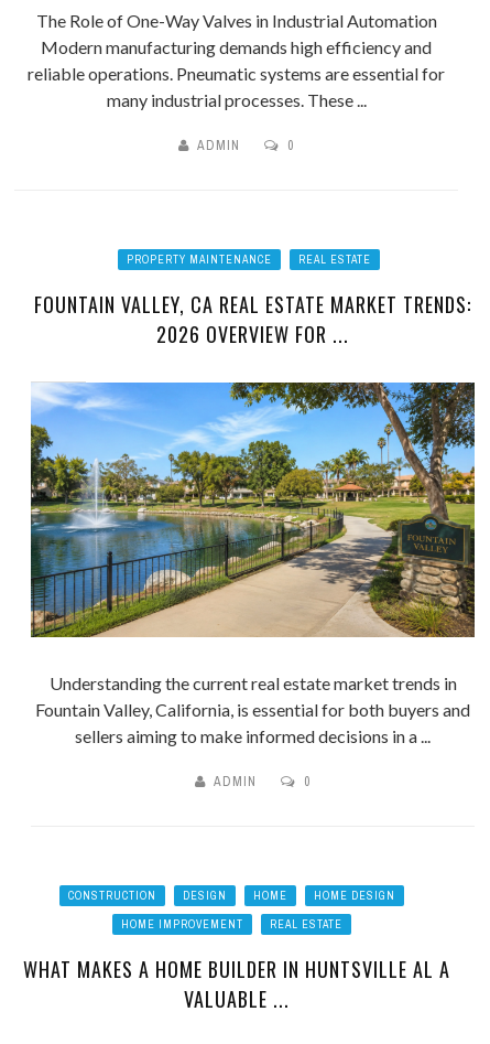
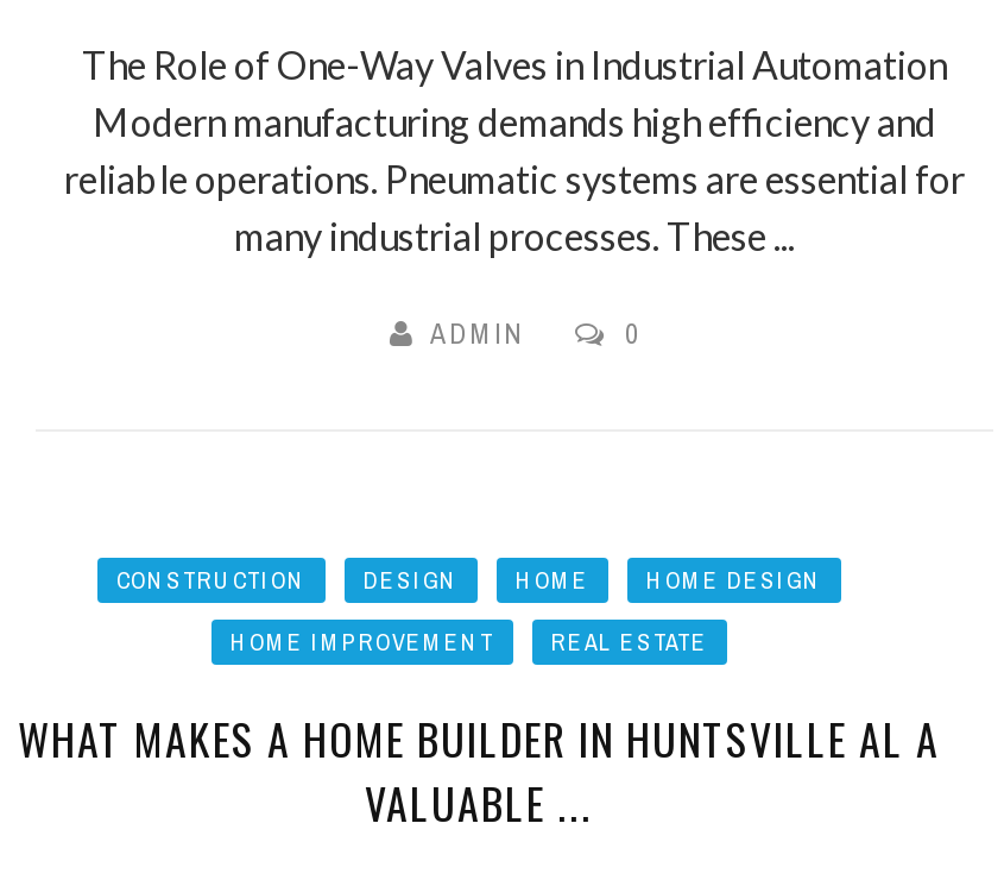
[197,137,294,155] ADMIN | 0 -> none
[34,253,471,349] PROPERTY MAINTENANCE | REAL ESTATE | FOUNTAIN VALLEY, CA REAL ESTATE MARKET TRENDS: | 2026 OVERVIEW FOR ... -> none
[30,381,476,746] [image] | Understanding the current real estate market trends in | Fountain Valley, California, is essential for both buyers and | sellers aiming to make informed decisions in a ... -> none

